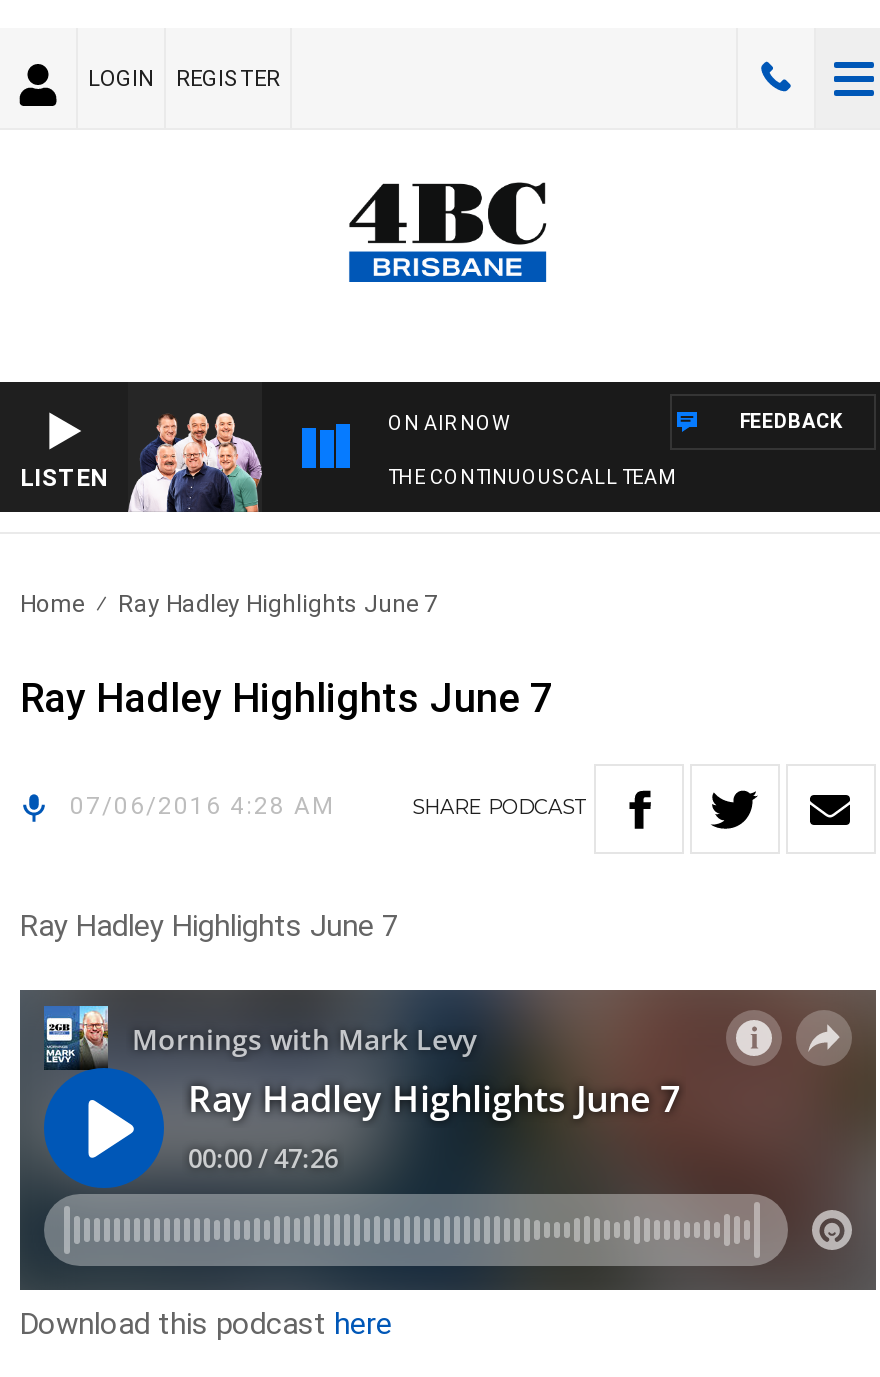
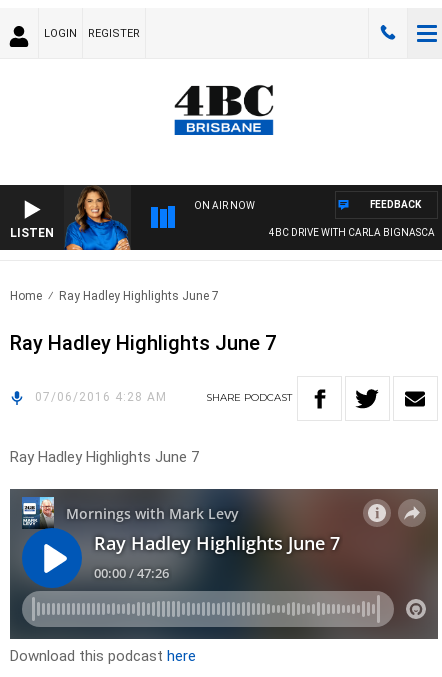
[126,386,264,514] [image] -> [64,186,131,251] [image]
[388,467,676,489] THE CONTINUOUS CALL TEAM -> [258,227,424,238] 4BC DRIVE WITH CARLA BIGNASCA

